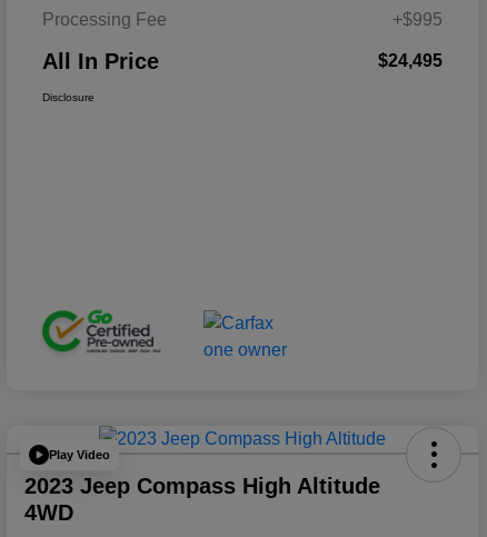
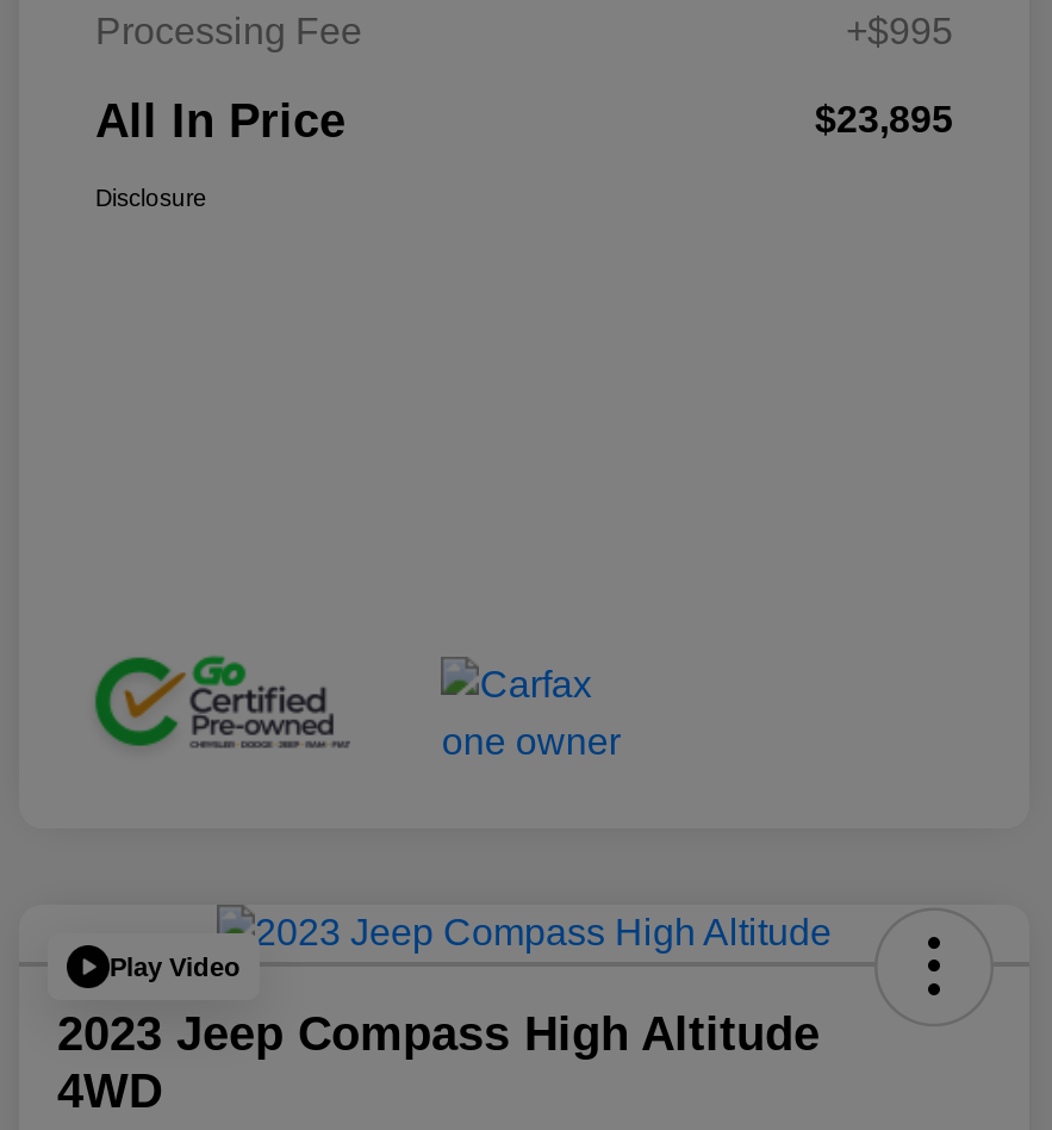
[378,51,443,70] $24,495 -> [815,100,953,140] $23,895

